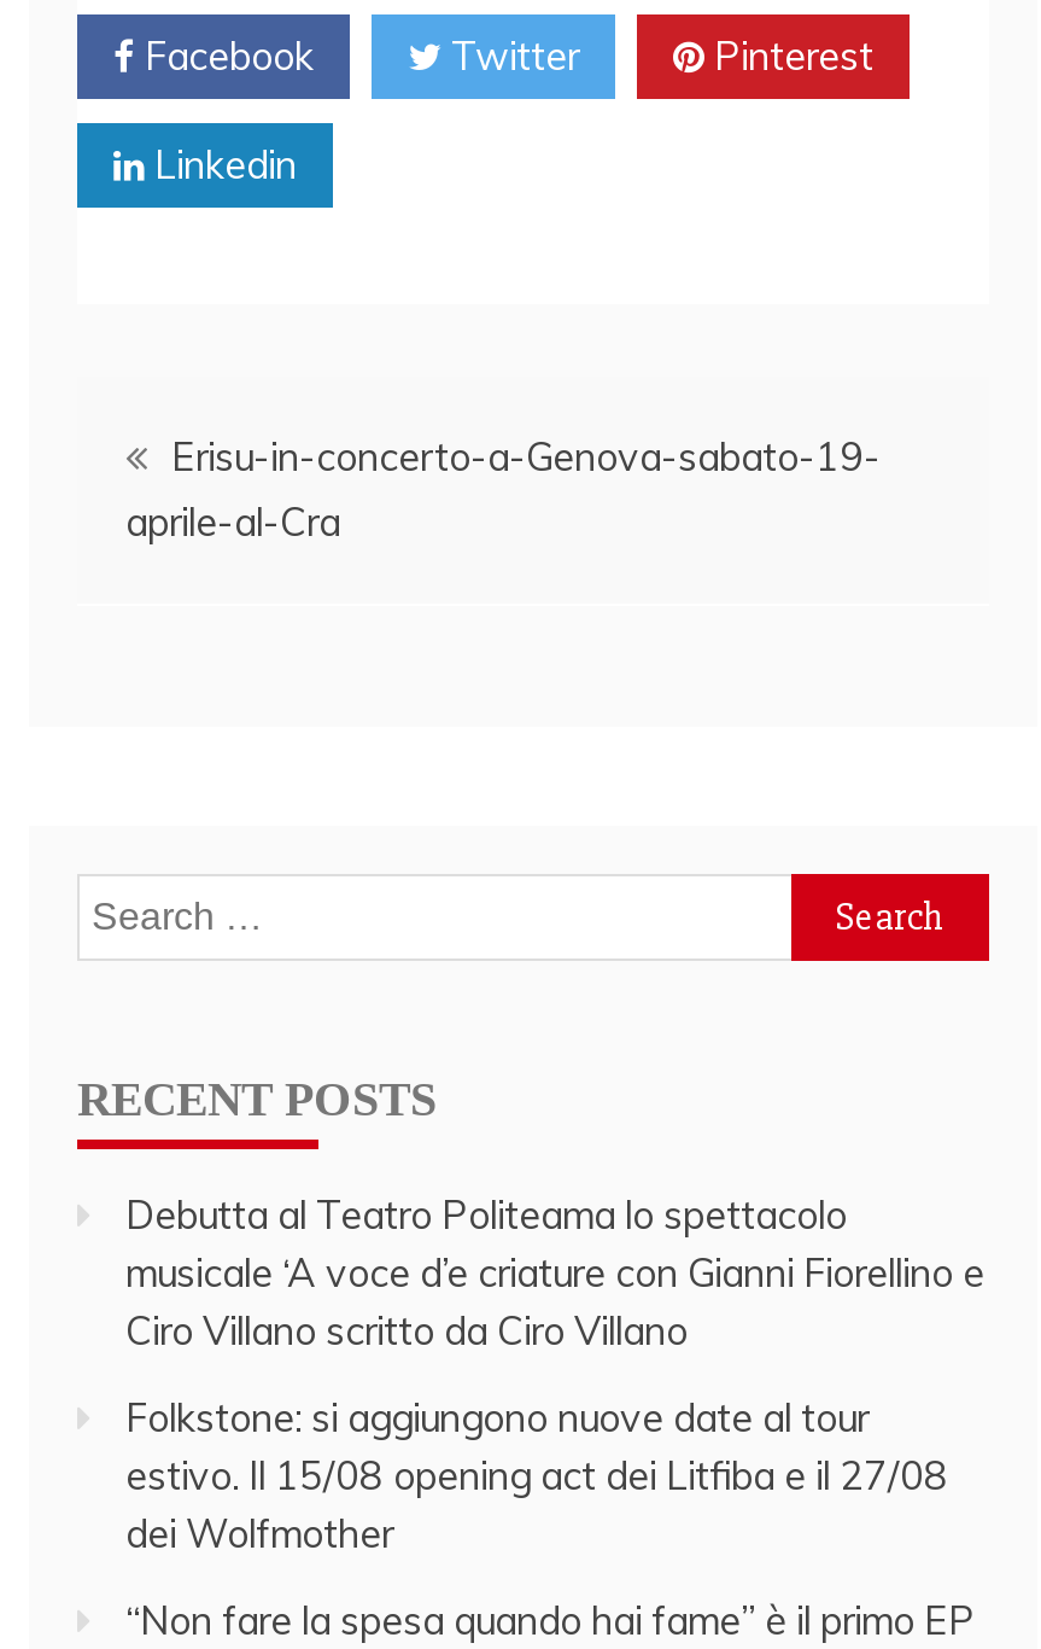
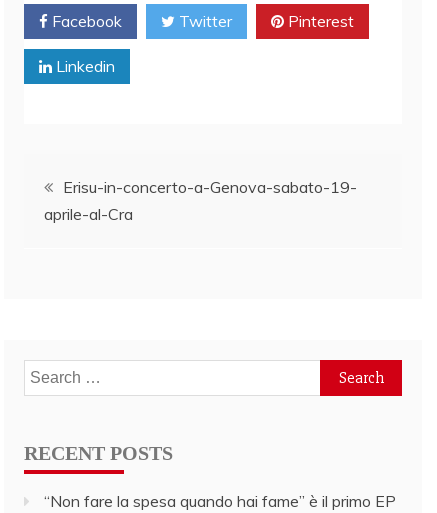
[125,1190,984,1557] Debutta al Teatro Politeama lo spettacolo | musicale ‘A voce d’e criature con Gianni Fiorellino e | Ciro Villano scritto da Ciro Villano | Folkstone: si aggiungono nuove date al tour | estivo. Il 15/08 opening act dei Litfiba e il 27/08 | dei Wolfmother -> none

